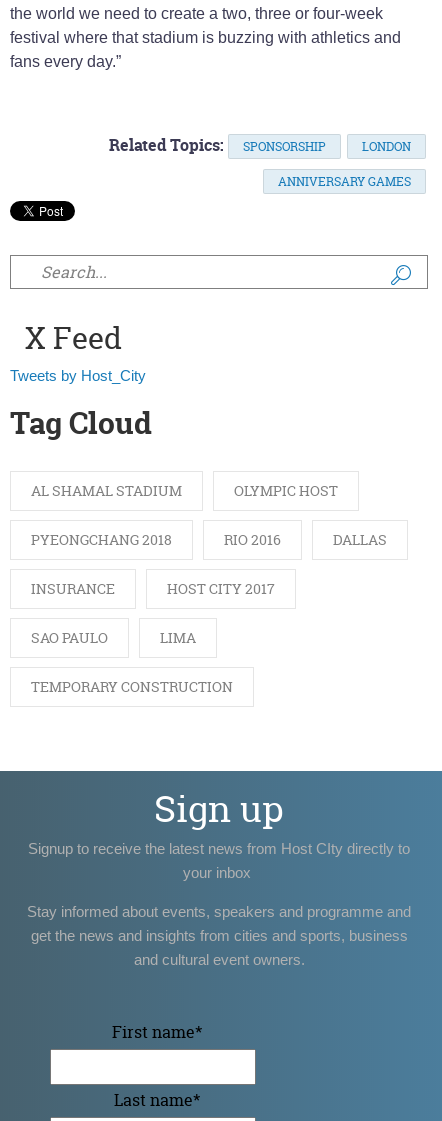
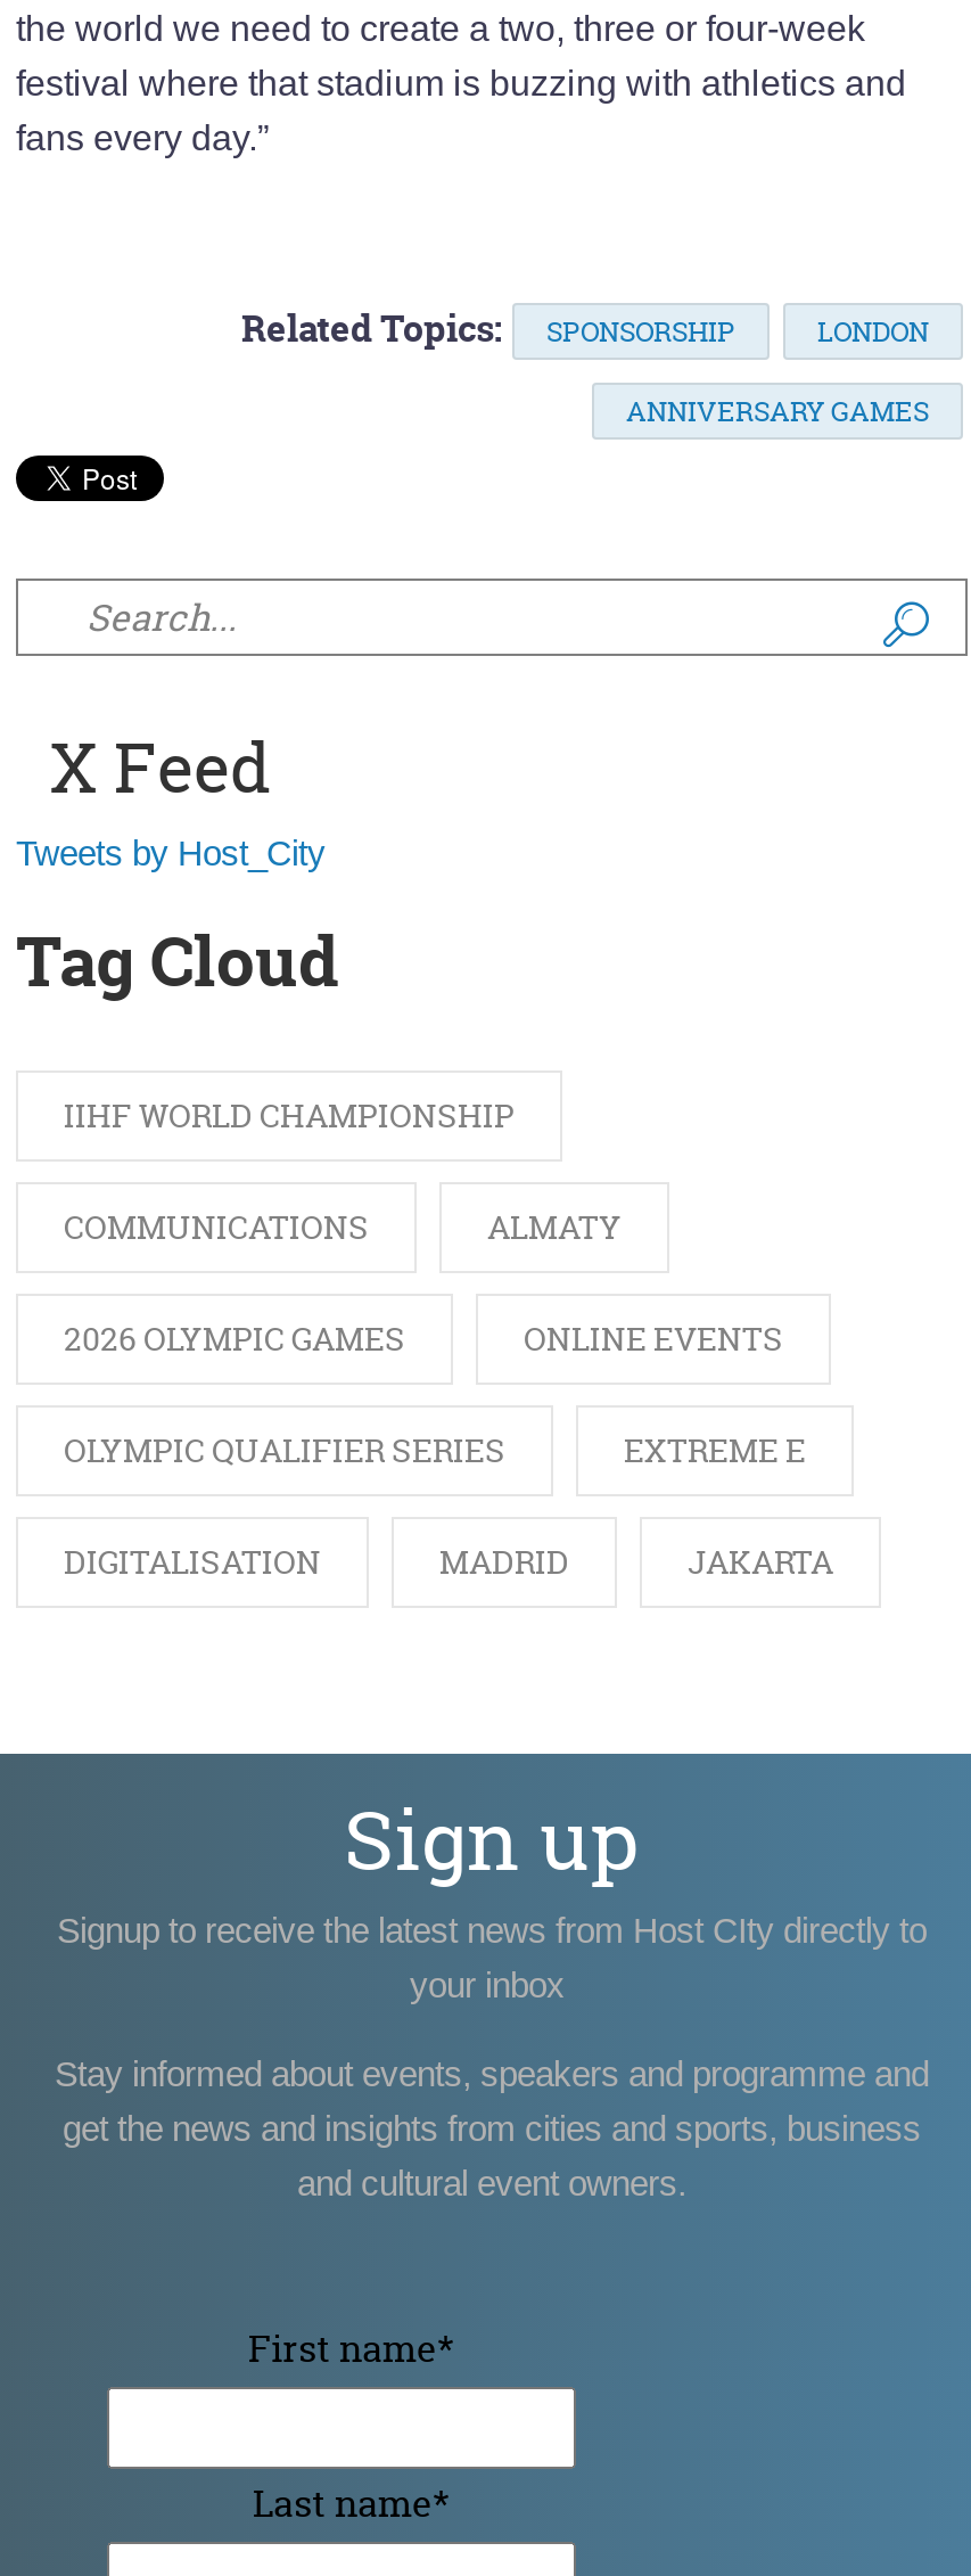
[31,481,338,500] AL SHAMAL STADIUM | OLYMPIC HOST -> [64,1093,515,1136] IIHF WORLD CHAMPIONSHIP
[31,530,387,549] PYEONGCHANG 2018 | RIO 2016 | DALLAS -> [64,1204,622,1247] COMMUNICATIONS | ALMATY
[31,579,275,598] INSURANCE | HOST CITY 2017 -> [64,1316,783,1359] 2026 OLYMPIC GAMES | ONLINE EVENTS
[31,628,196,647] SAO PAULO | LIMA -> [64,1427,806,1471] OLYMPIC QUALIFIER SERIES | EXTREME E
[31,677,233,696] TEMPORARY CONSTRUCTION -> [64,1539,833,1582] DIGITALISATION | MADRID | JAKARTA

